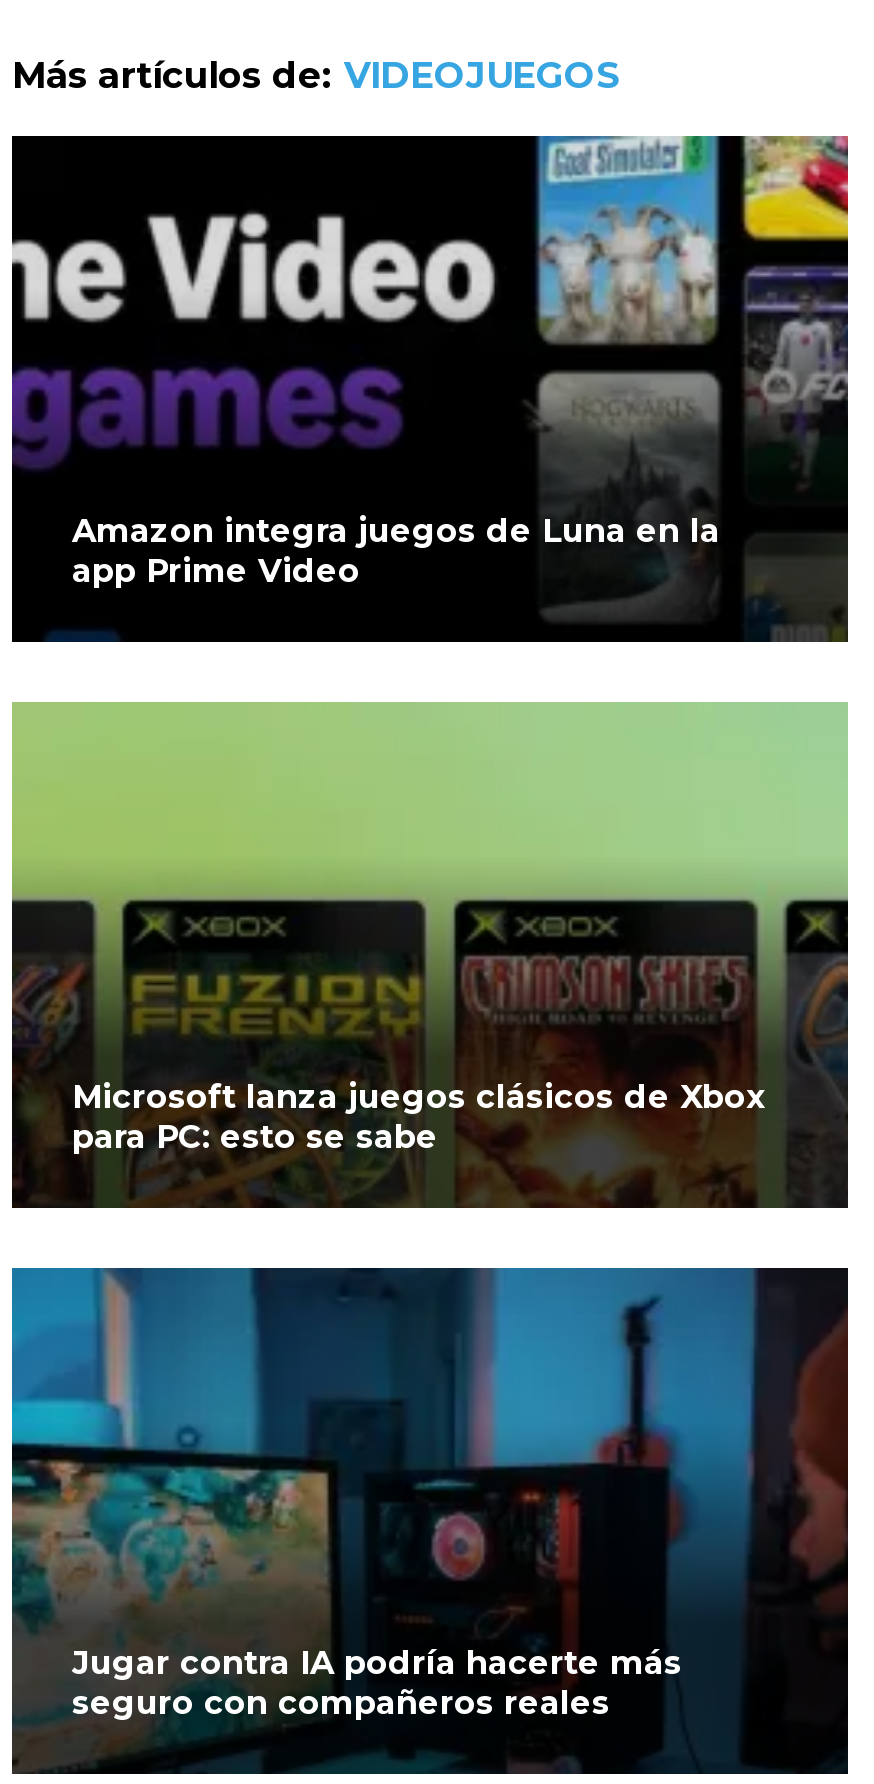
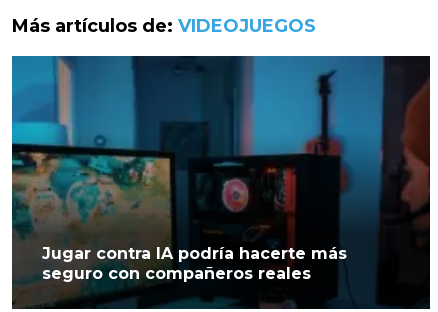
[10,134,850,642] [image] | Amazon integra juegos de Luna en la | app Prime Video -> none
[10,700,850,1210] [image] | Microsoft lanza juegos clásicos de Xbox | para PC: esto se sabe -> none

